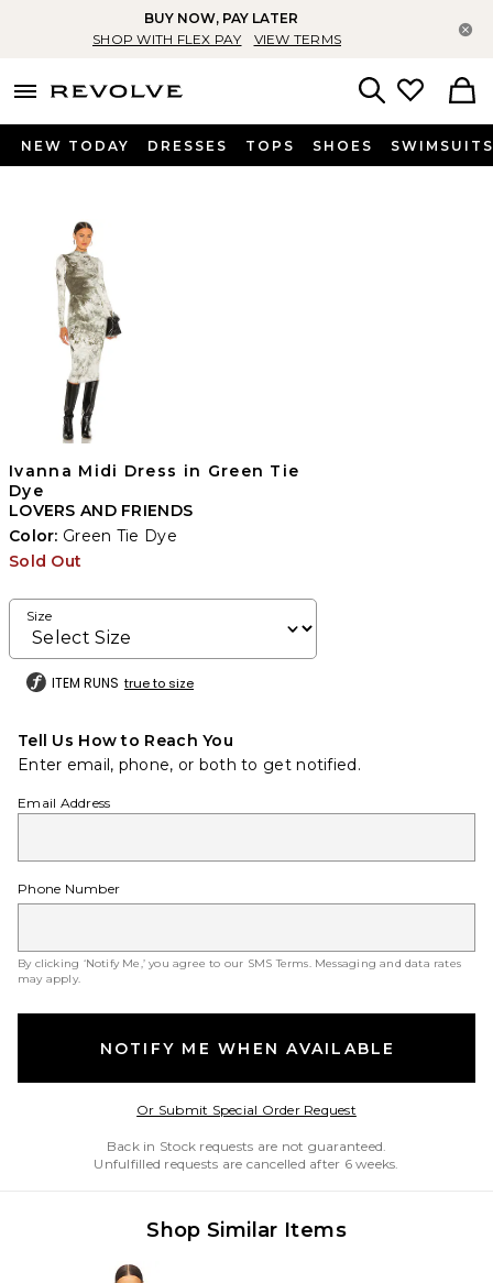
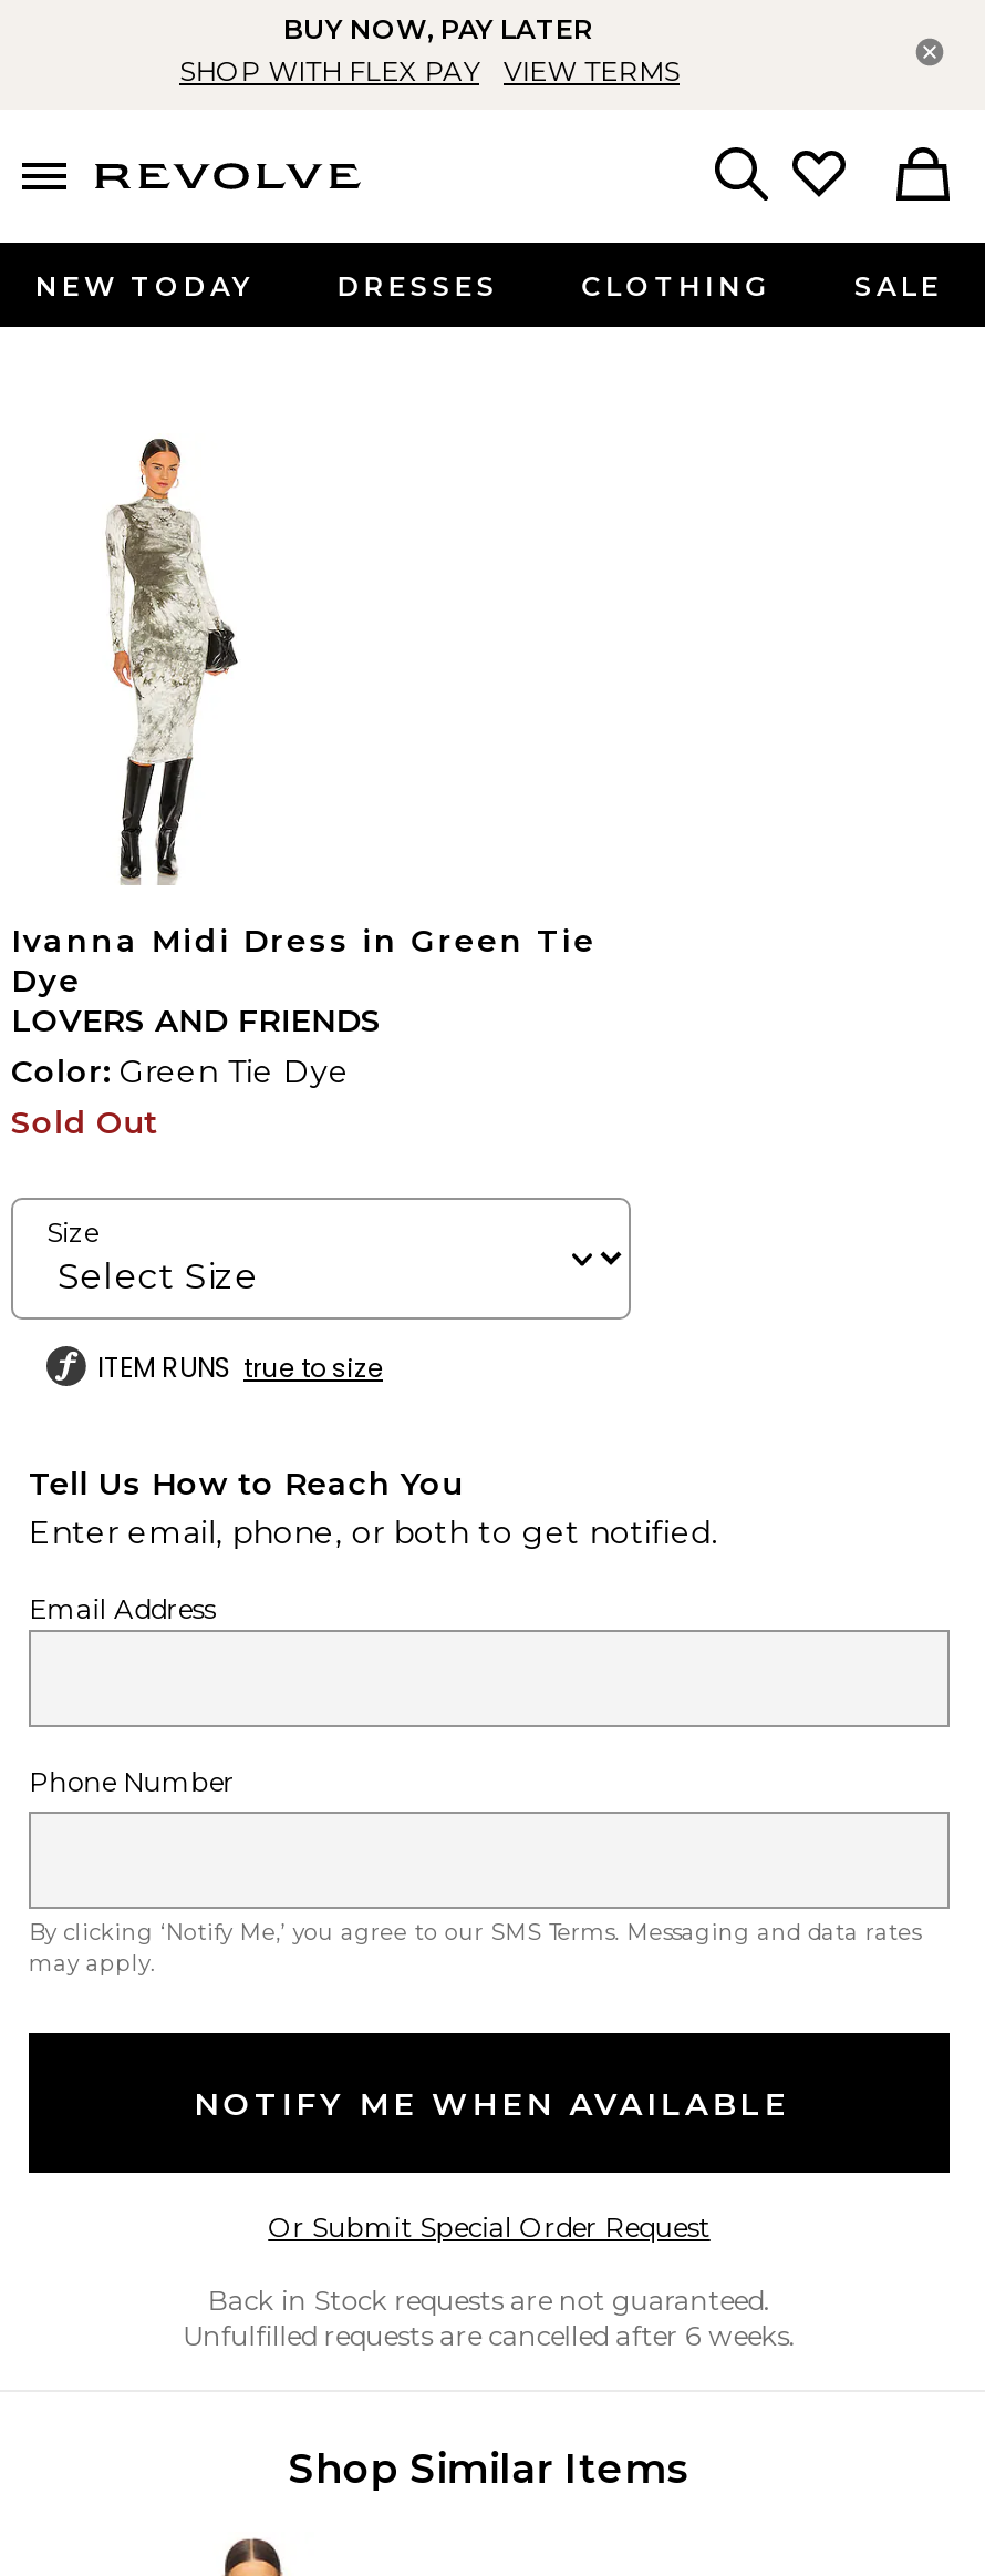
[245,138,493,154] TOPS | SHOES | SWIMSUITS -> [581,269,943,302] CLOTHING | SALE

